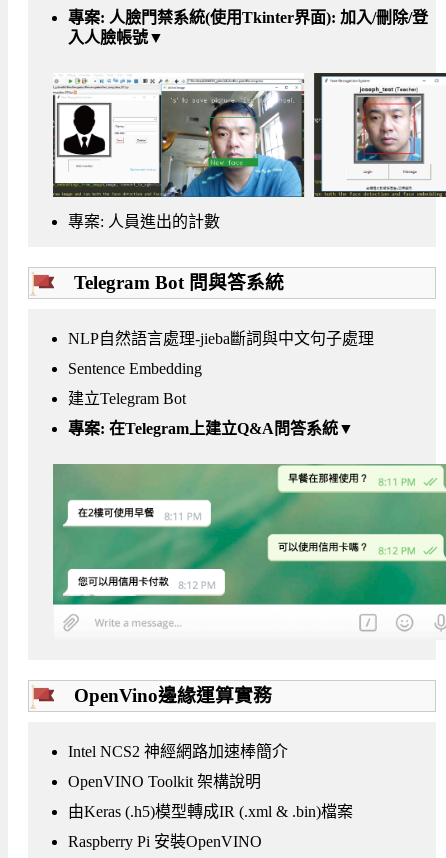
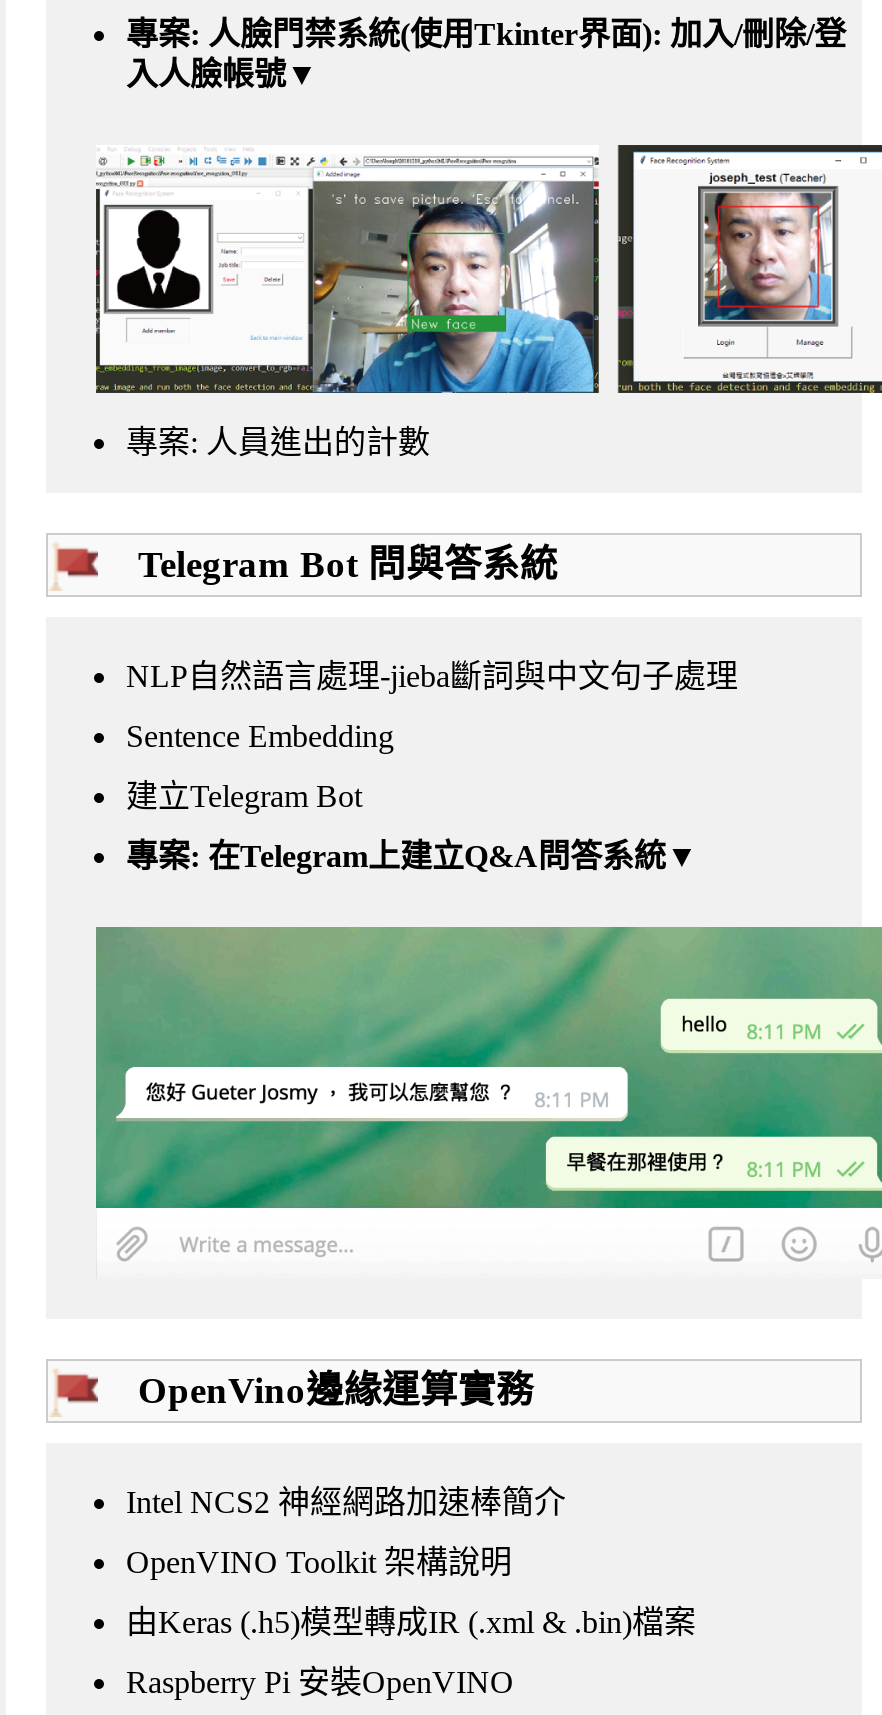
[62,465,443,597] [image] -> [116,929,876,1193] [image]

